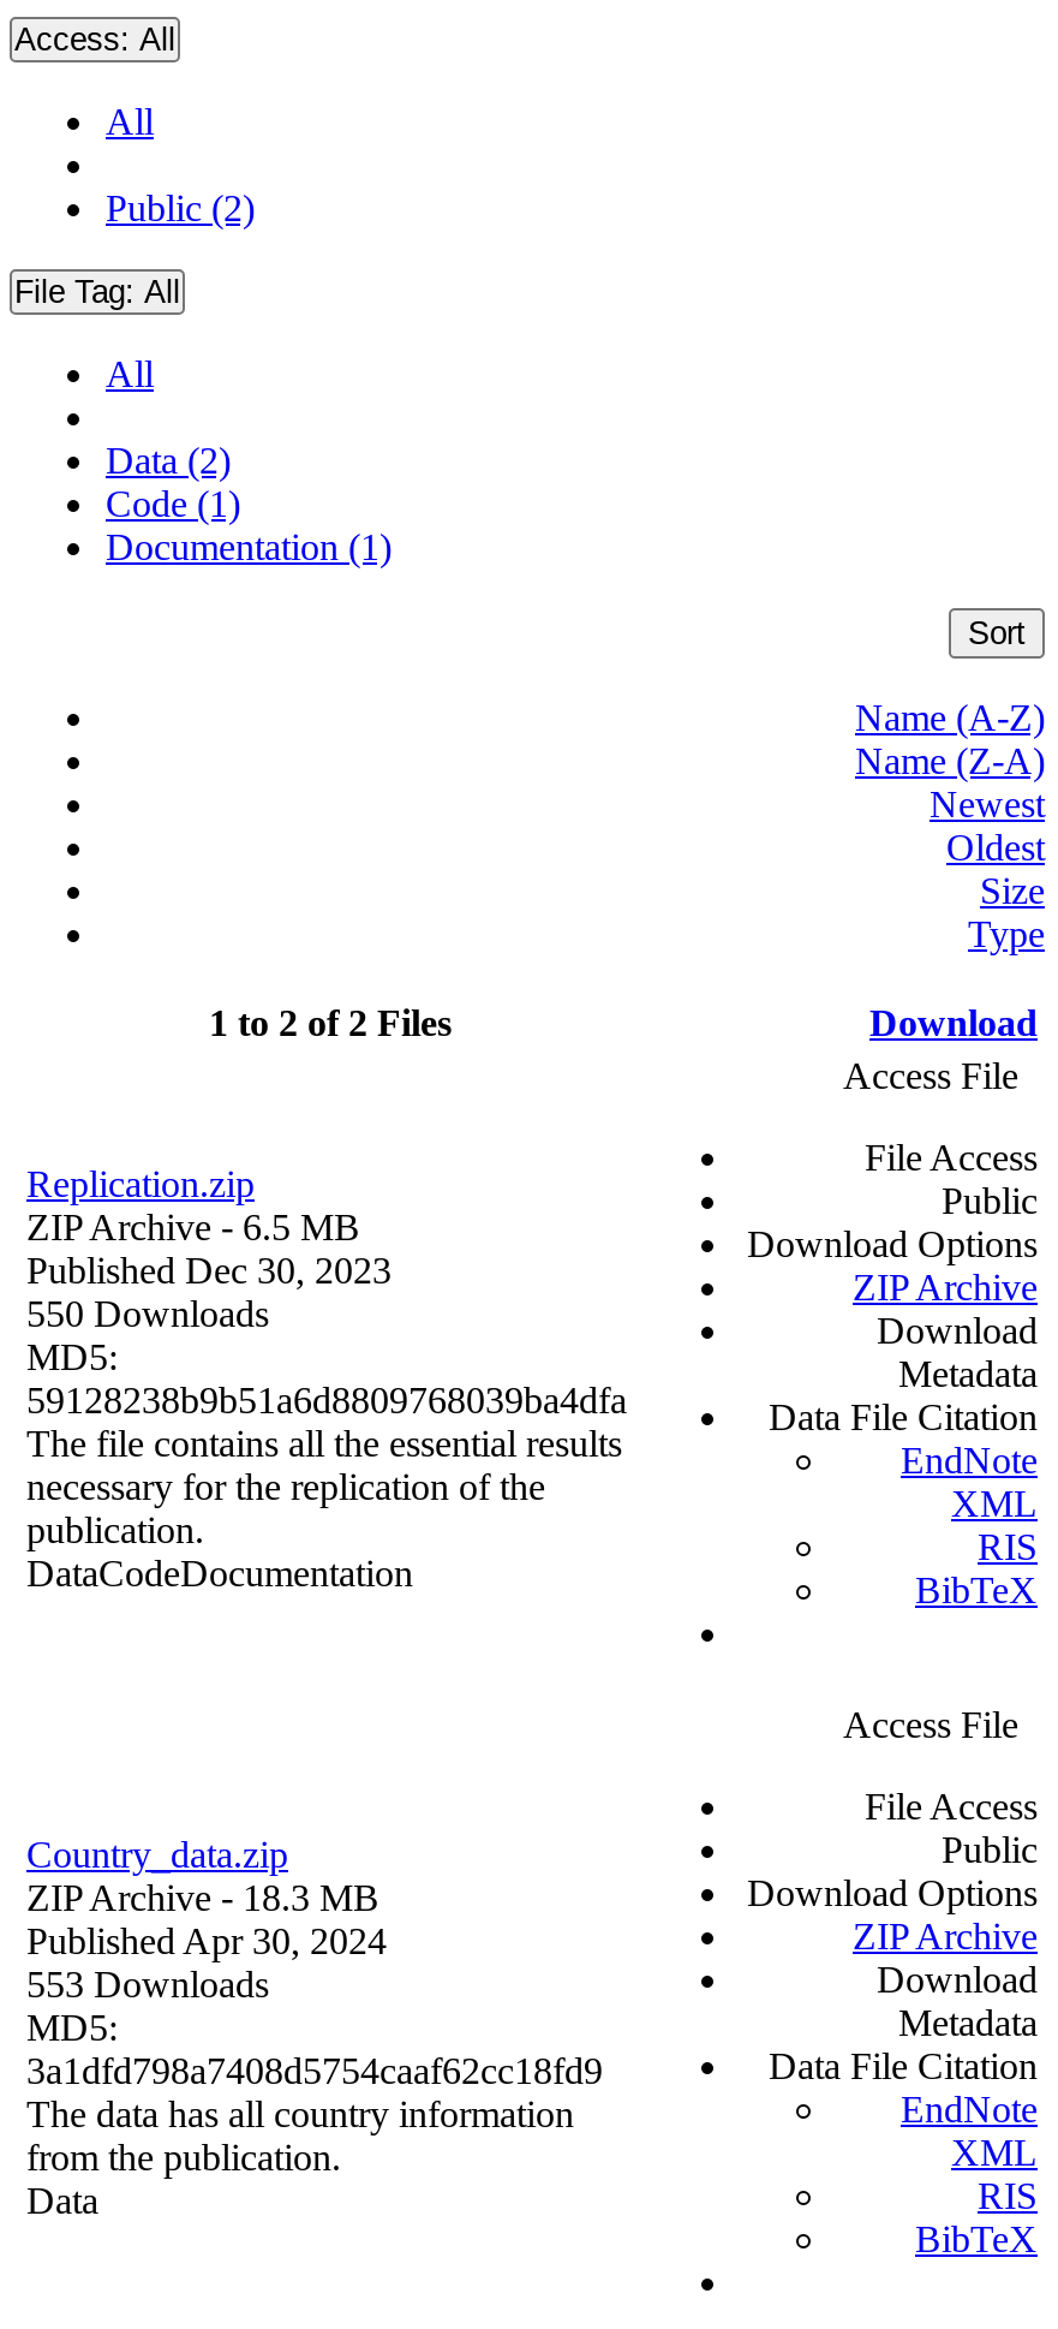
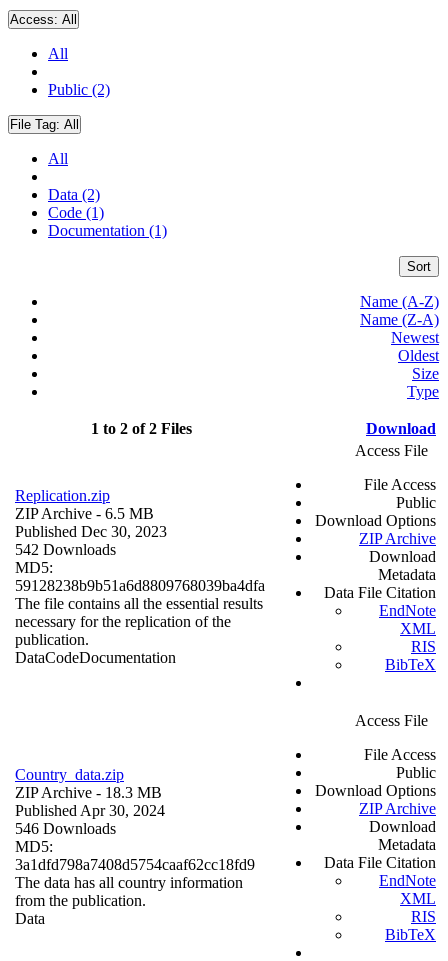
[26,1294,269,1335] 550 Downloads -> [15,541,116,558] 542 Downloads
[26,1964,269,2005] 553 Downloads -> [15,820,116,837] 546 Downloads

